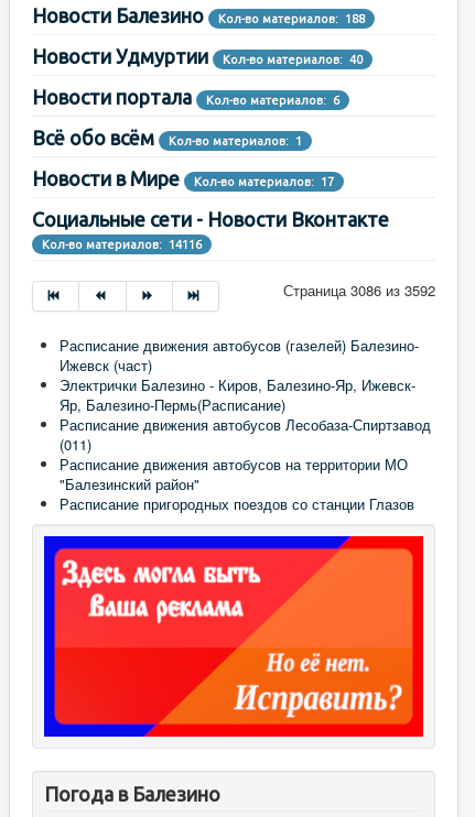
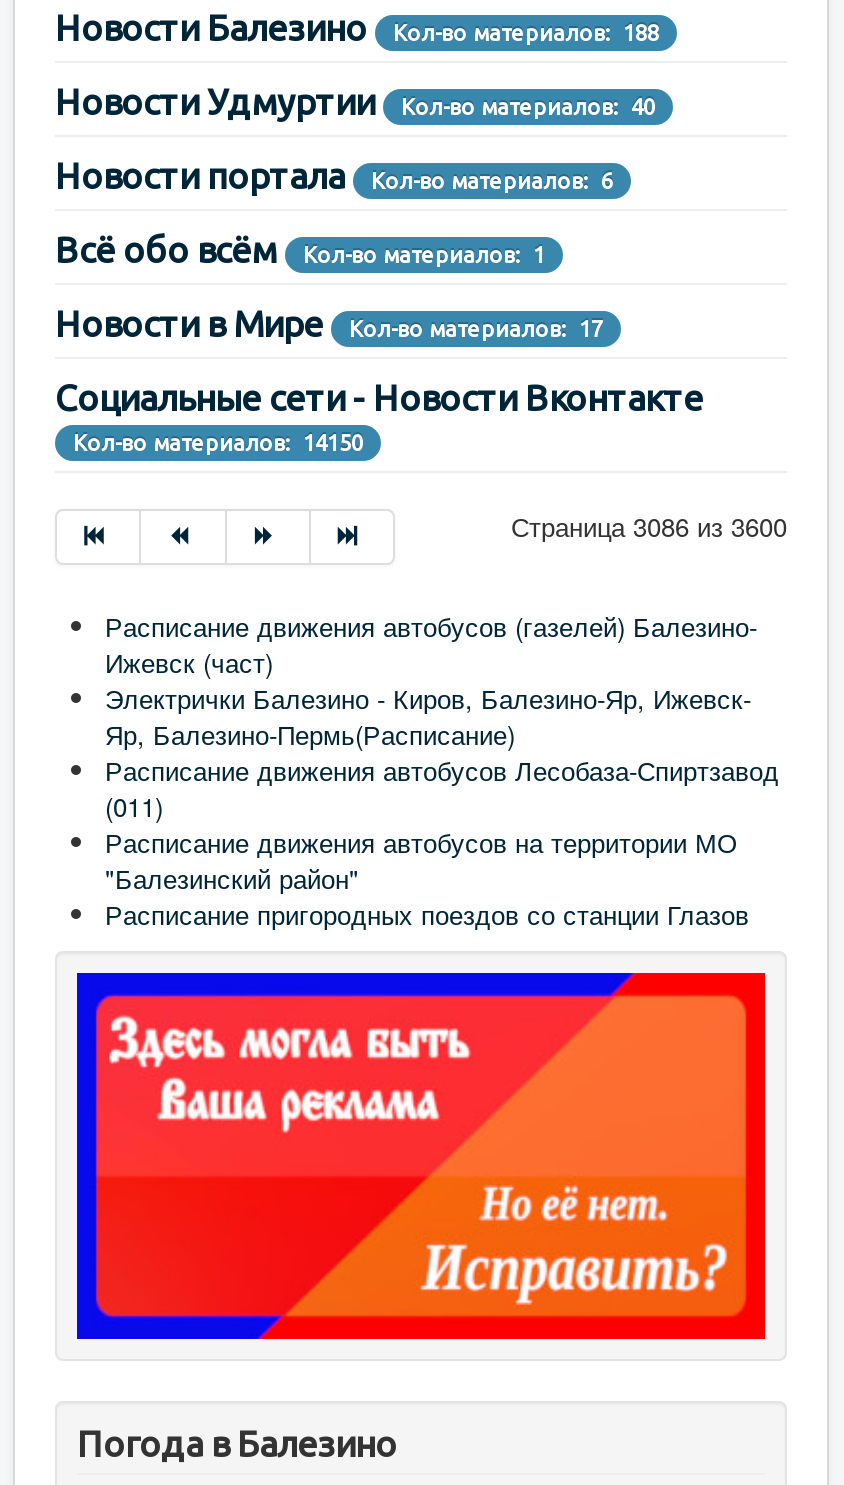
[42,237,202,251] Кол-во материалов: 14116 -> [73,431,363,455] Кол-во материалов: 14150
[283,279,435,300] Страница 3086 из 3592 -> [511,507,787,545] Страница 3086 из 3600

